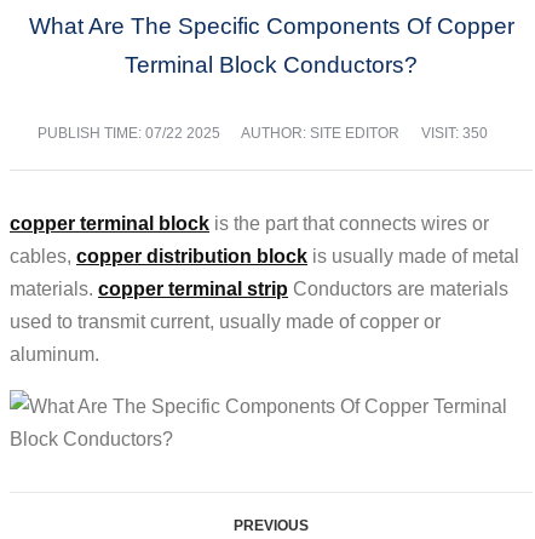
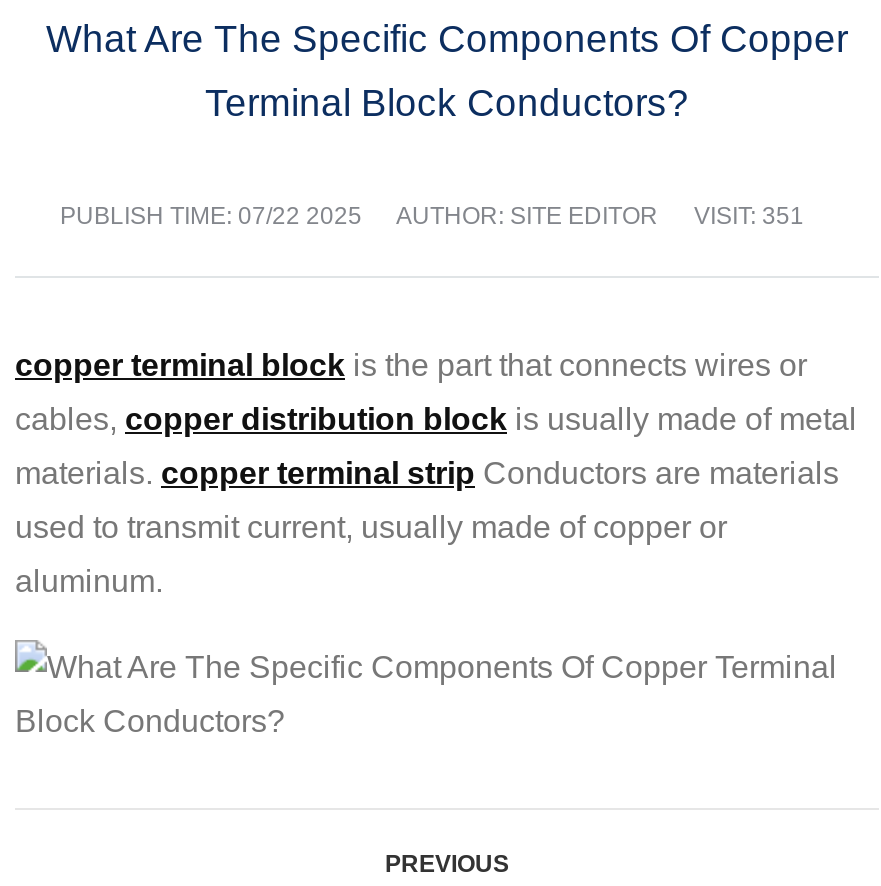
[37,125,487,142] PUBLISH TIME: 07/22 2025 AUTHOR: SITE EDITOR VISIT: 350 -> [60,202,804,230] PUBLISH TIME: 07/22 2025 AUTHOR: SITE EDITOR VISIT: 351

